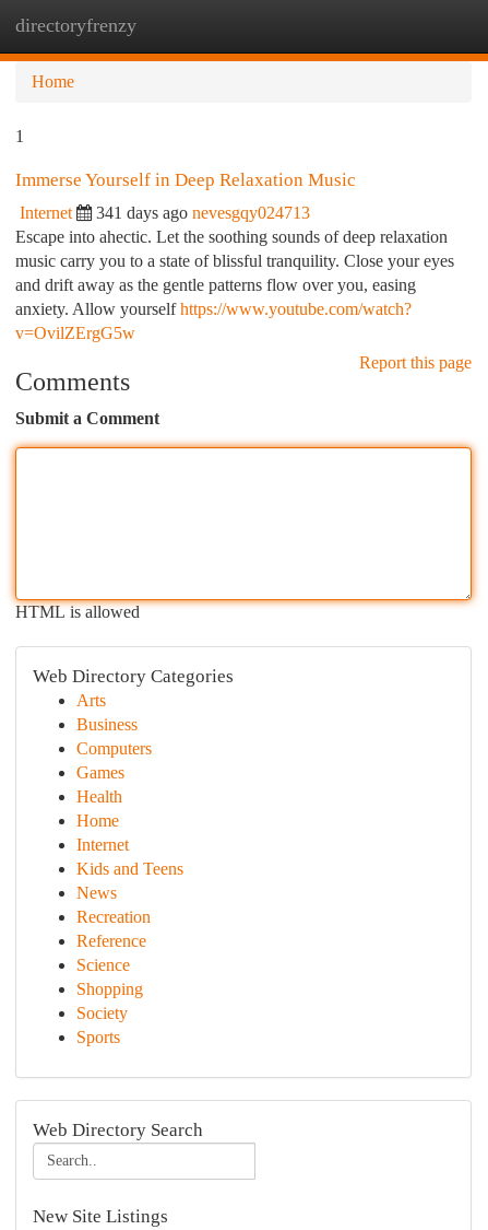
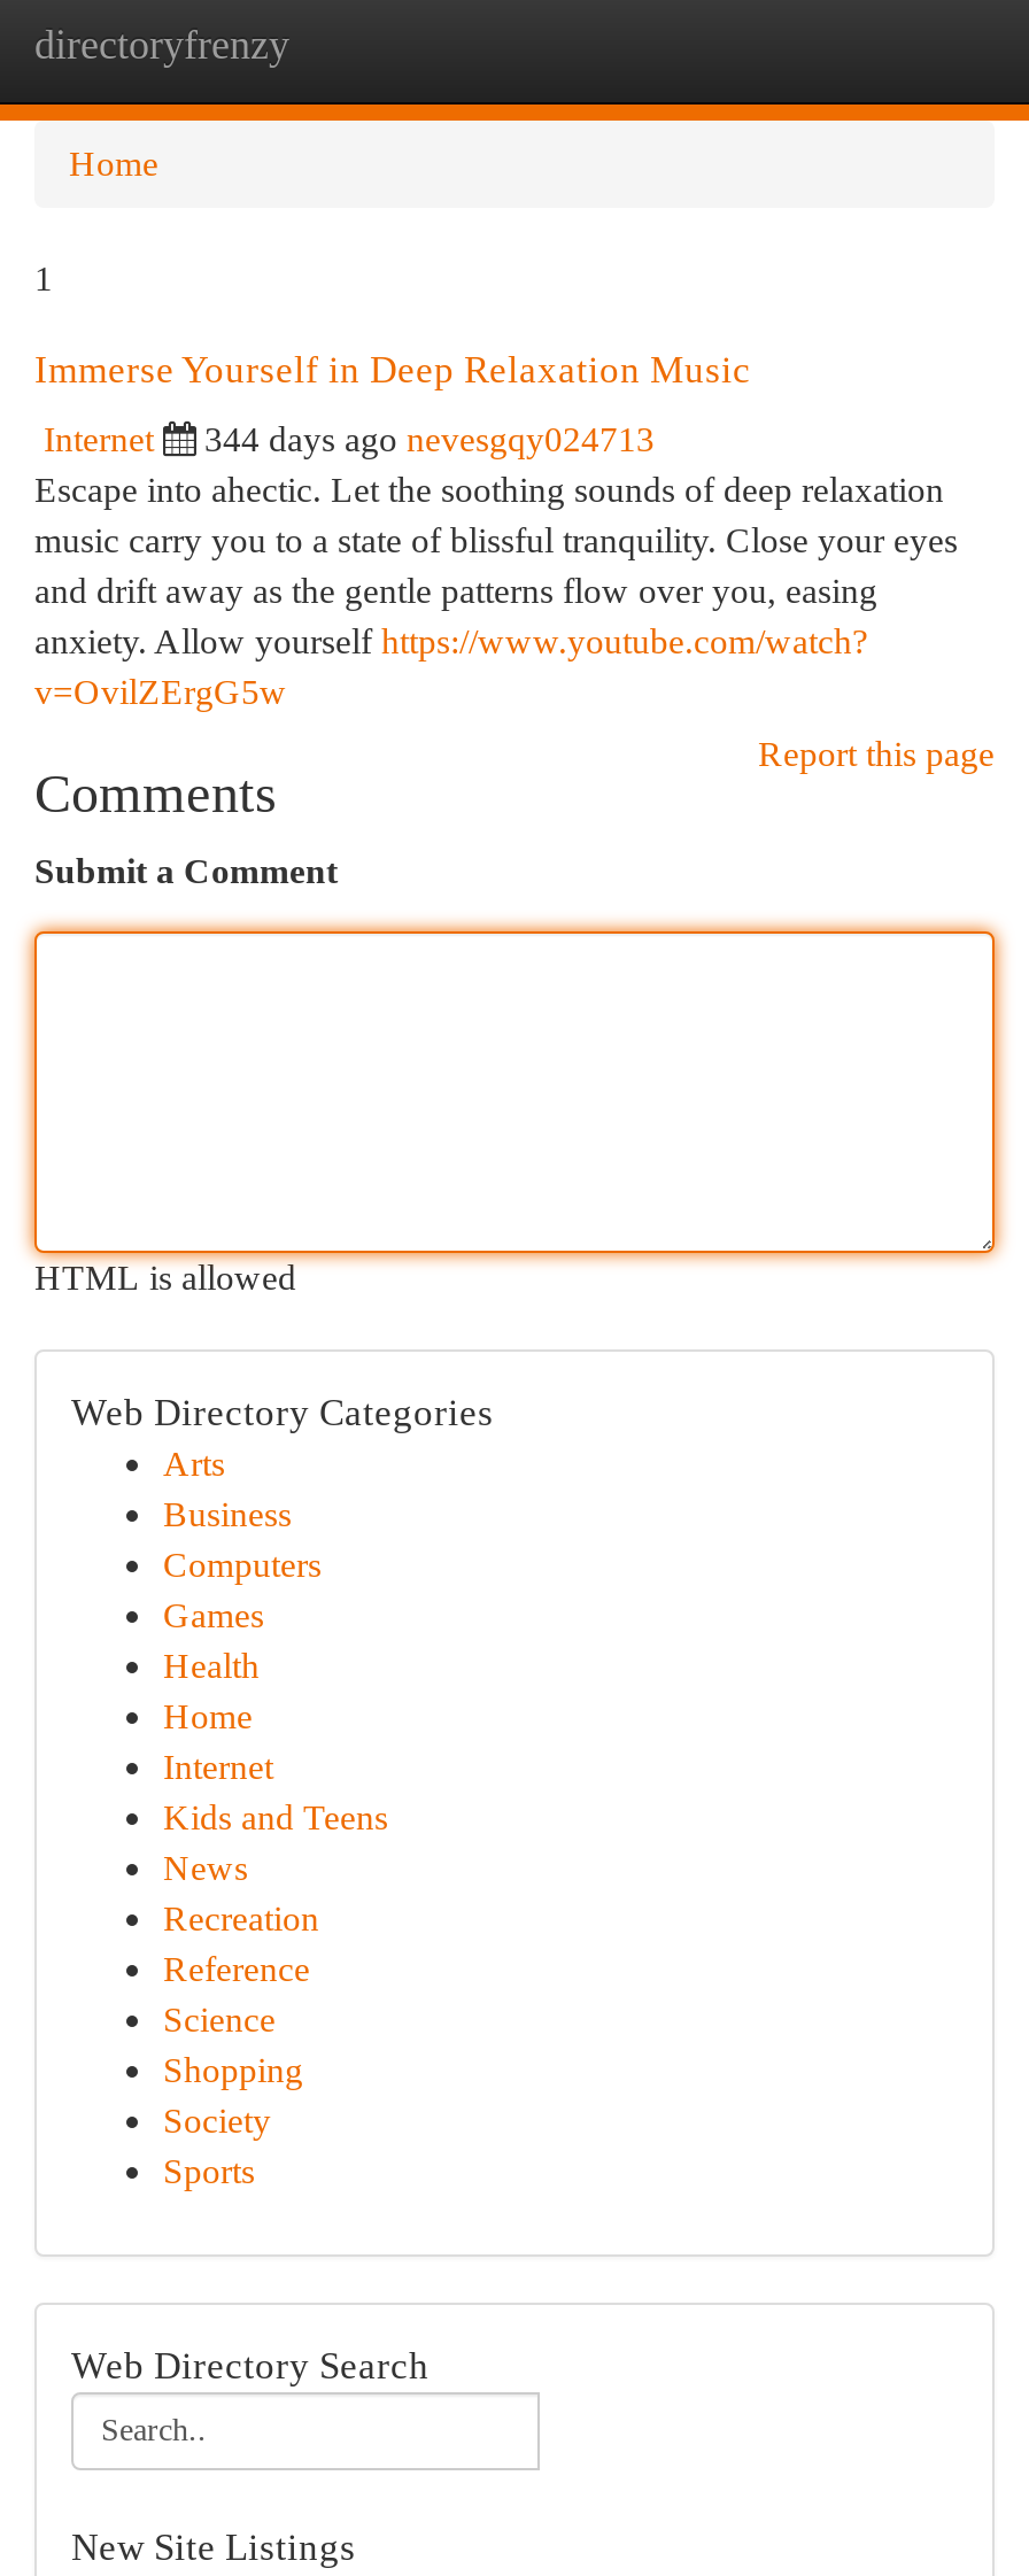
[96,203,310,222] 341 days ago nevesgqy024713 -> [204,419,655,458] 344 days ago nevesgqy024713

